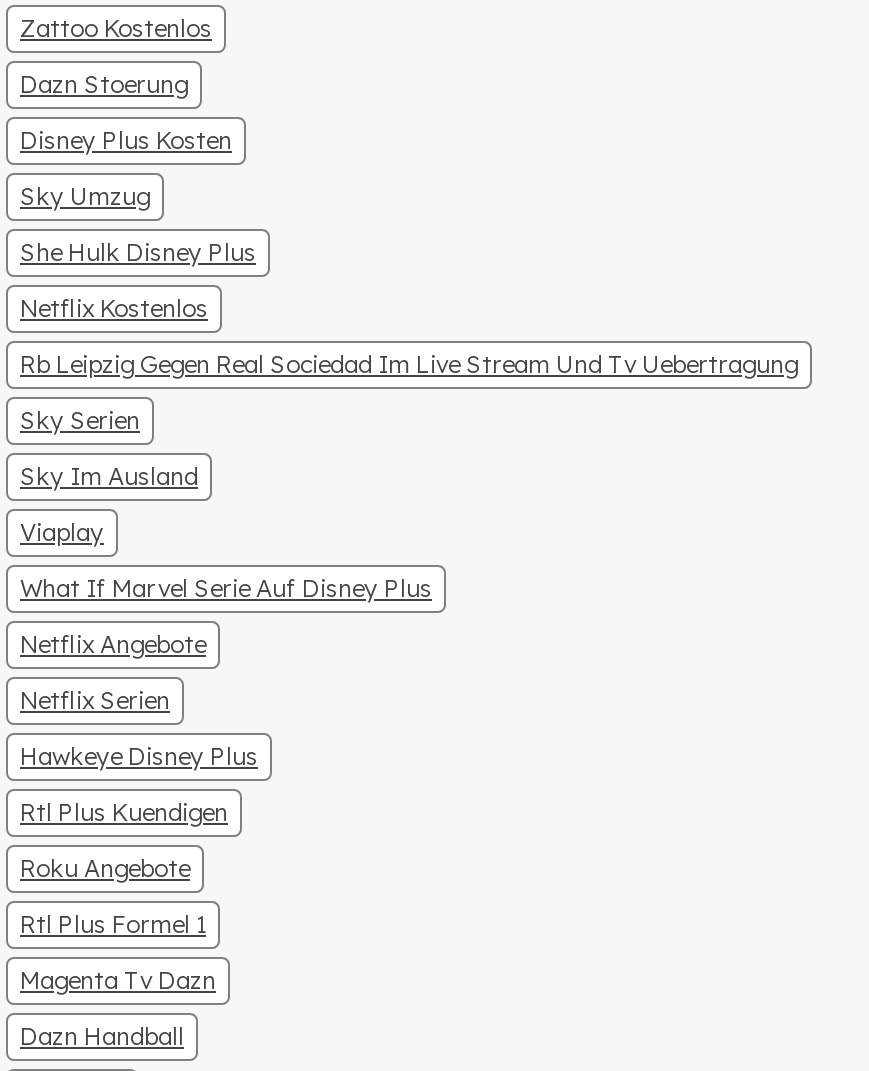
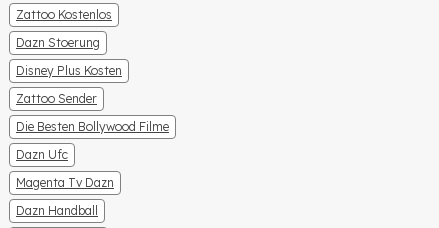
[20,181,798,939] Sky Umzug | She Hulk Disney Plus | Netflix Kostenlos | Rb Leipzig Gegen Real Sociedad Im Live Stream Und Tv Uebertragung | Sky Serien | Sky Im Ausland | Viaplay | What If Marvel Serie Auf Disney Plus | Netflix Angebote | Netflix Serien | Hawkeye Disney Plus | Rtl Plus Kuendigen | Roku Angebote | Rtl Plus Formel 1 -> [16,91,169,162] Zattoo Sender | Die Besten Bollywood Filme | Dazn Ufc

